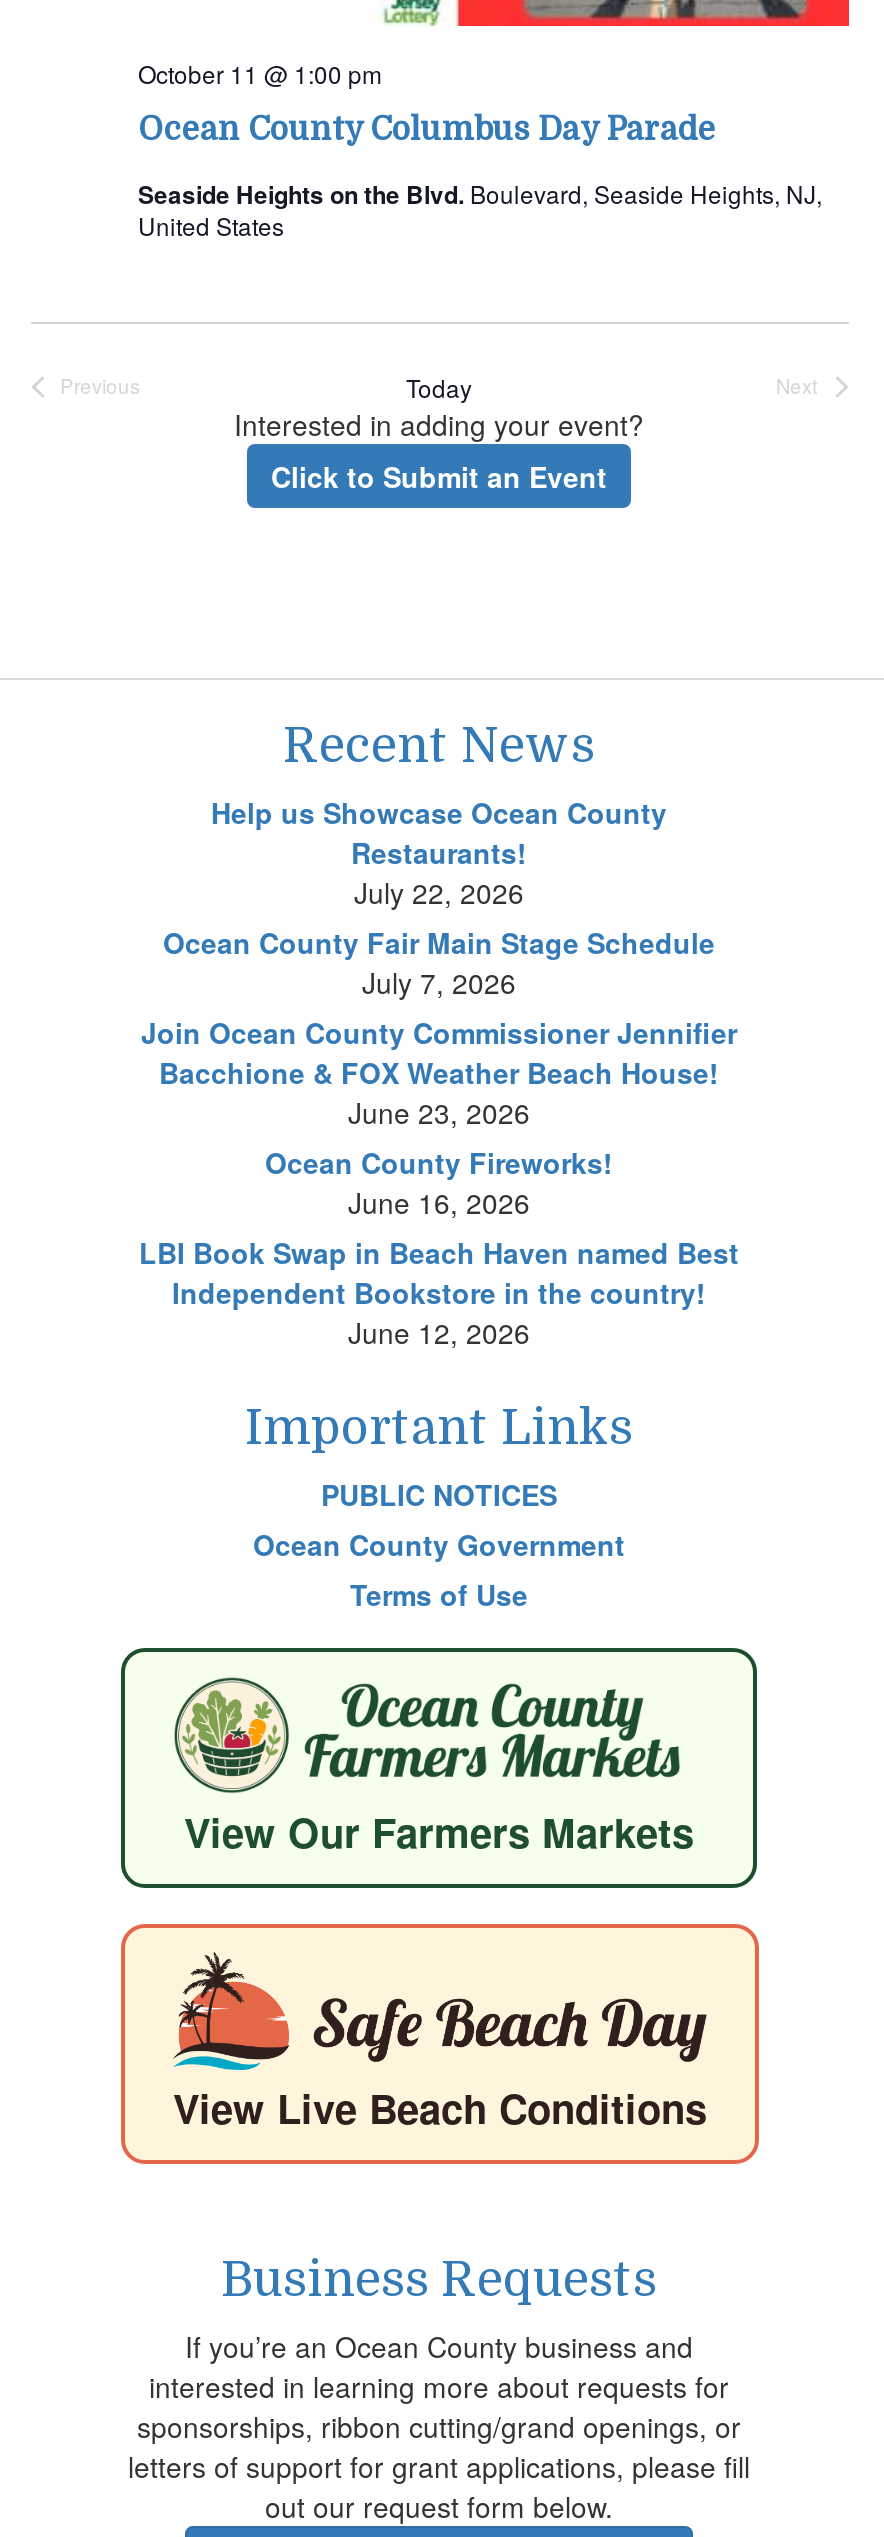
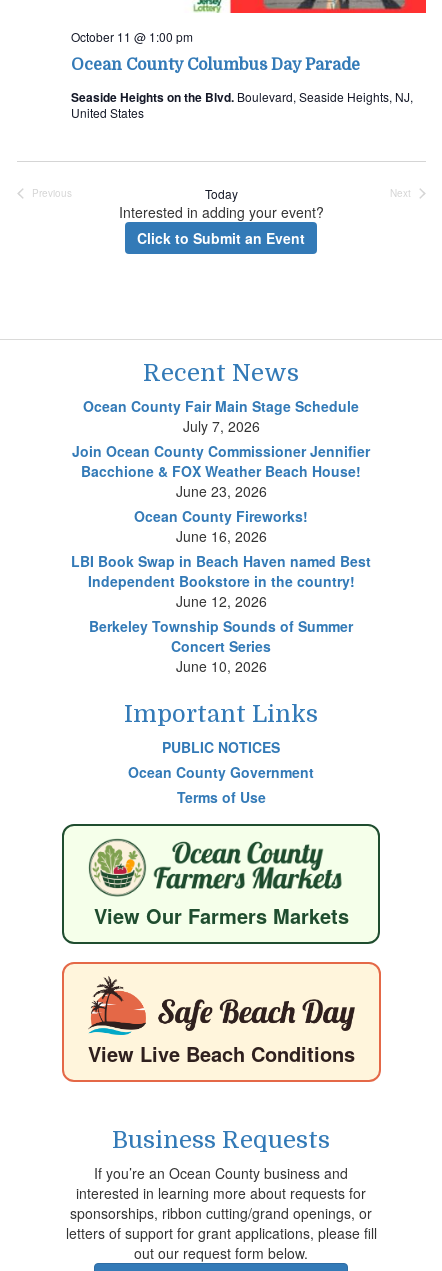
[211,791,667,911] Help us Showcase Ocean County | Restaurants! | July 22, 2026 -> none
moved [139,921,739,1351] -> [71,396,371,611]: Ocean County Fair Main Stage Schedule | July 7, 2026 | Join Ocean County Commissioner Jennifier | ... | Independent Bookstore in the country! | June 12, 2026
none -> [89,616,353,676] Berkeley Township Sounds of Summer | Concert Series | June 10, 2026

